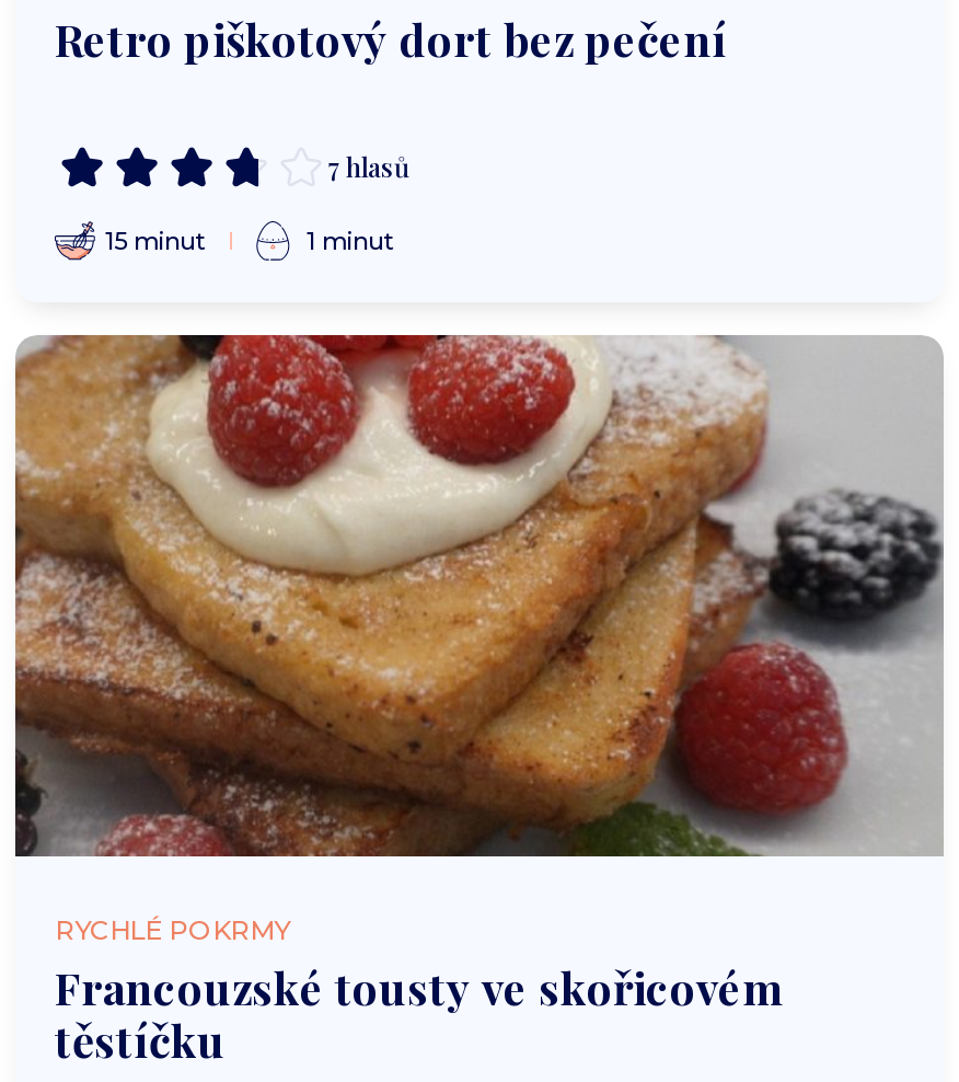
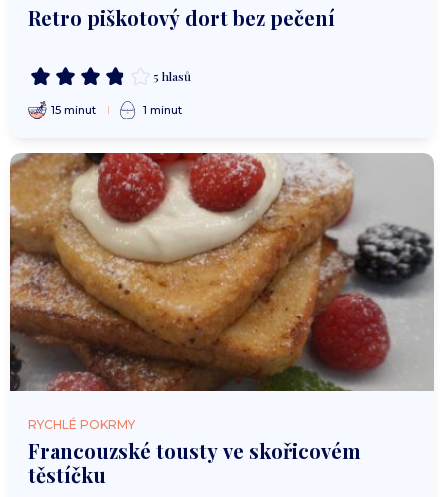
[328,149,409,184] 7 hlasů -> [153,68,191,84] 5 hlasů

